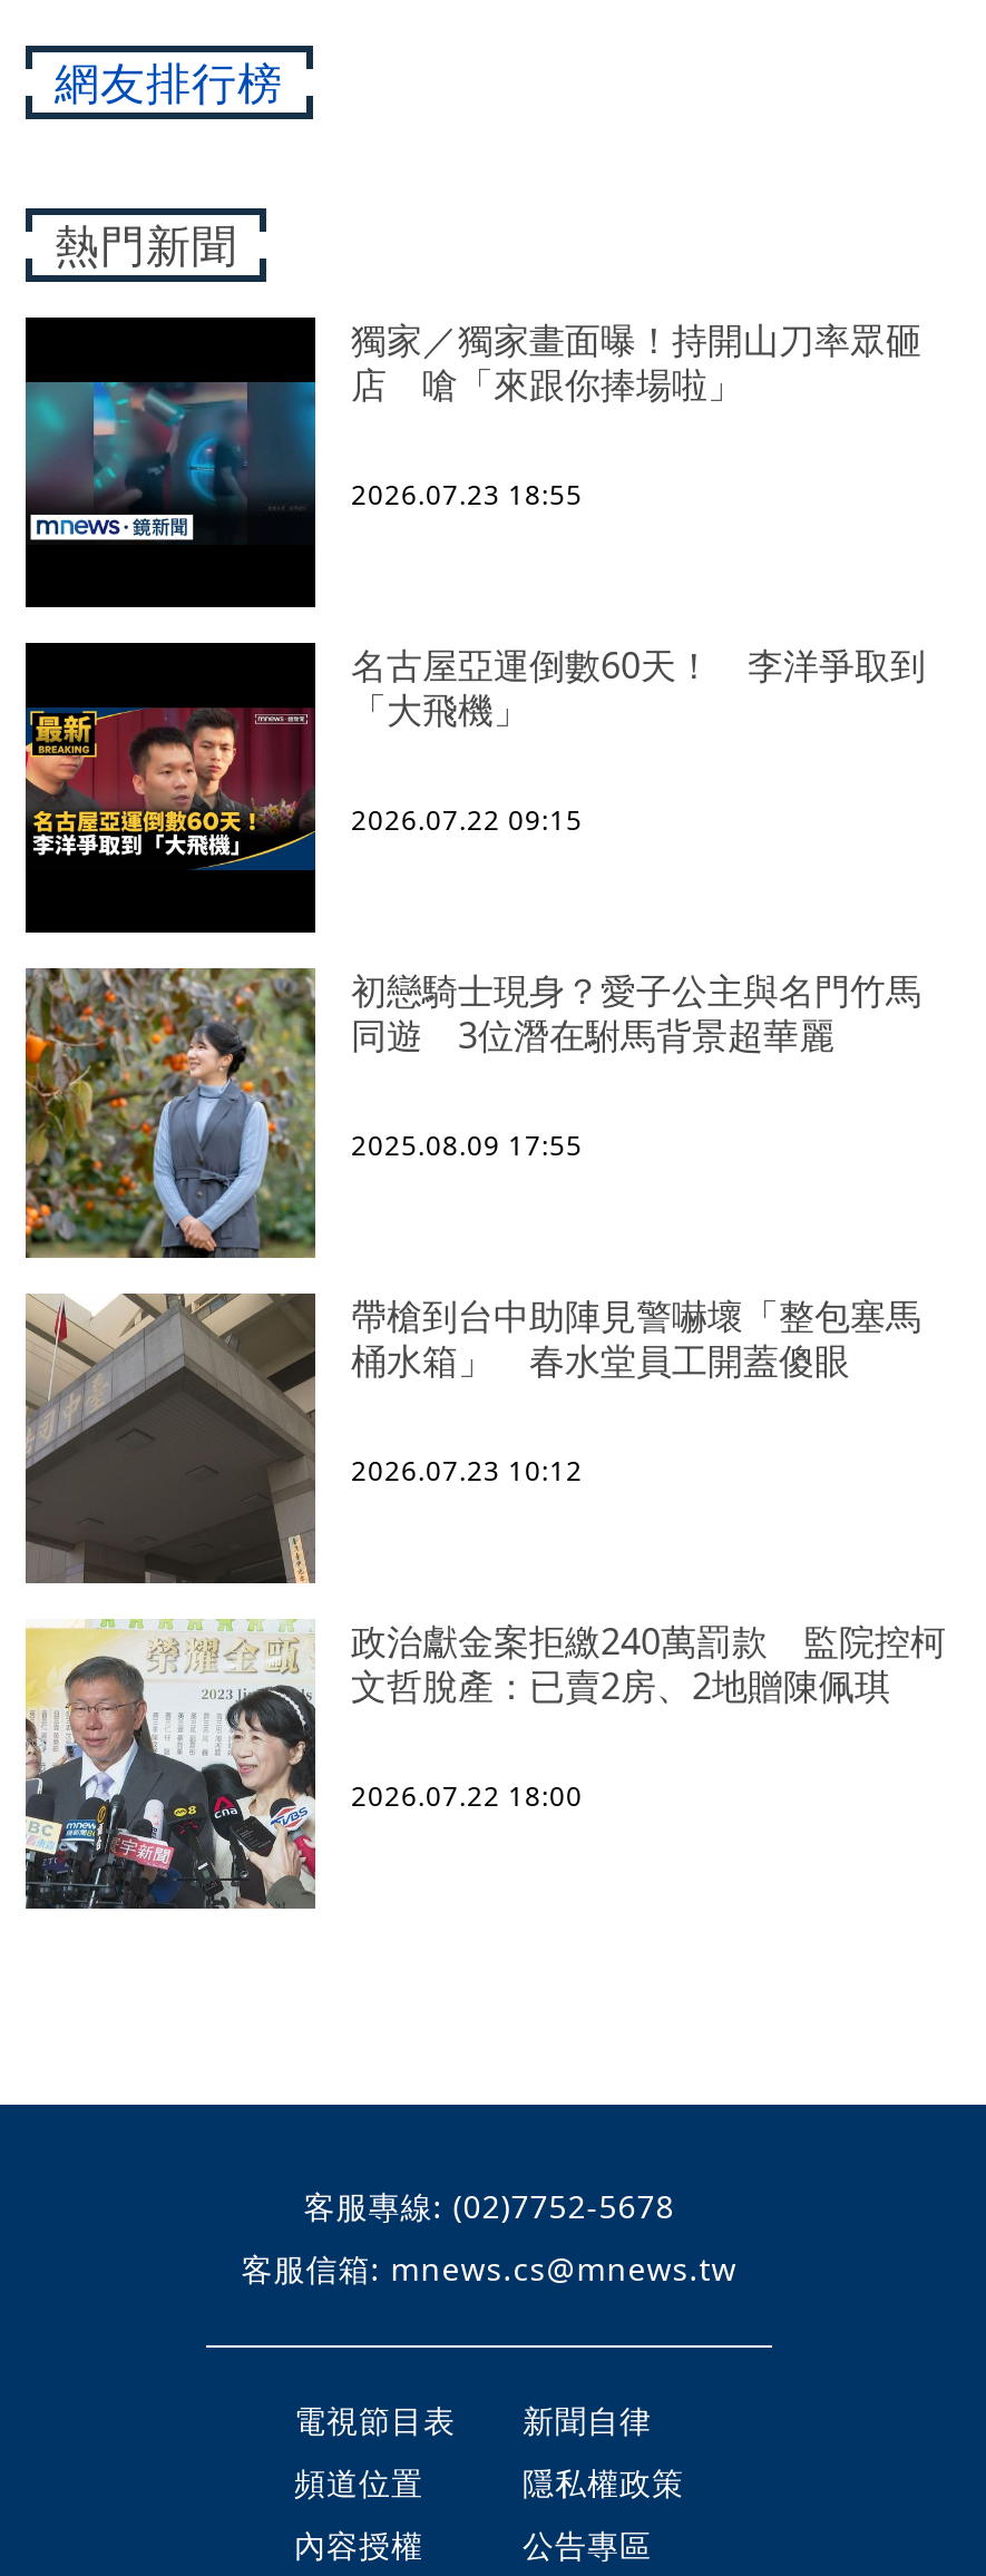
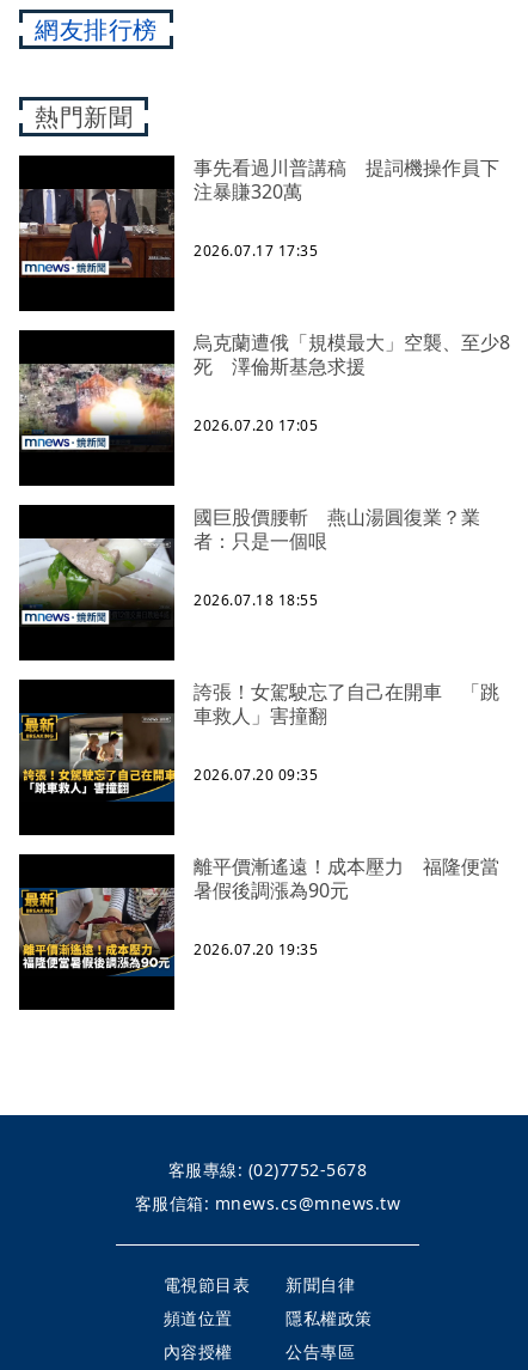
[23,315,921,543] [image] | 獨家／獨家畫面曝！持開山刀率眾砸 | 店 嗆「來跟你捧場啦」 -> [18,154,499,278] [image] | 事先看過川普講稿 提詞機操作員下 | 注暴賺320萬
[351,476,583,514] 2026.07.23 18:55 -> [194,240,318,261] 2026.07.17 17:35
[23,641,926,870] [image] | 名古屋亞運倒數60天！ 李洋爭取到 | 「大飛機」 -> [18,329,510,451] [image] | 烏克蘭遭俄「規模最大」空襲、至少8 | 死 澤倫斯基急求援
[351,801,583,839] 2026.07.22 09:15 -> [194,415,318,436] 2026.07.20 17:05
[23,966,921,1260] [image] | 初戀騎士現身？愛子公主與名門竹馬 | 同遊 3位潛在駙馬背景超華麗 -> [18,504,480,662] [image] | 國巨股價腰斬 燕山湯圓復業？業 | 者：只是一個哏
[351,1126,583,1164] 2025.08.09 17:55 -> [194,590,318,610] 2026.07.18 18:55
[23,1291,921,1585] [image] | 帶槍到台中助陣見警嚇壞「整包塞馬 | 桶水箱」 春水堂員工開蓋傻眼 -> [18,678,499,836] [image] | 誇張！女駕駛忘了自己在開車 「跳 | 車救人」害撞翻
[351,1452,583,1490] 2026.07.23 10:12 -> [194,765,318,785] 2026.07.20 09:35
[23,1617,946,1911] [image] | 政治獻金案拒繳240萬罰款 監院控柯 | 文哲脫產：已賣2房、2地贈陳佩琪 -> [18,853,499,1011] [image] | 離平價漸遙遠！成本壓力 福隆便當 | 暑假後調漲為90元
[351,1777,583,1815] 2026.07.22 18:00 -> [194,939,318,960] 2026.07.20 19:35

